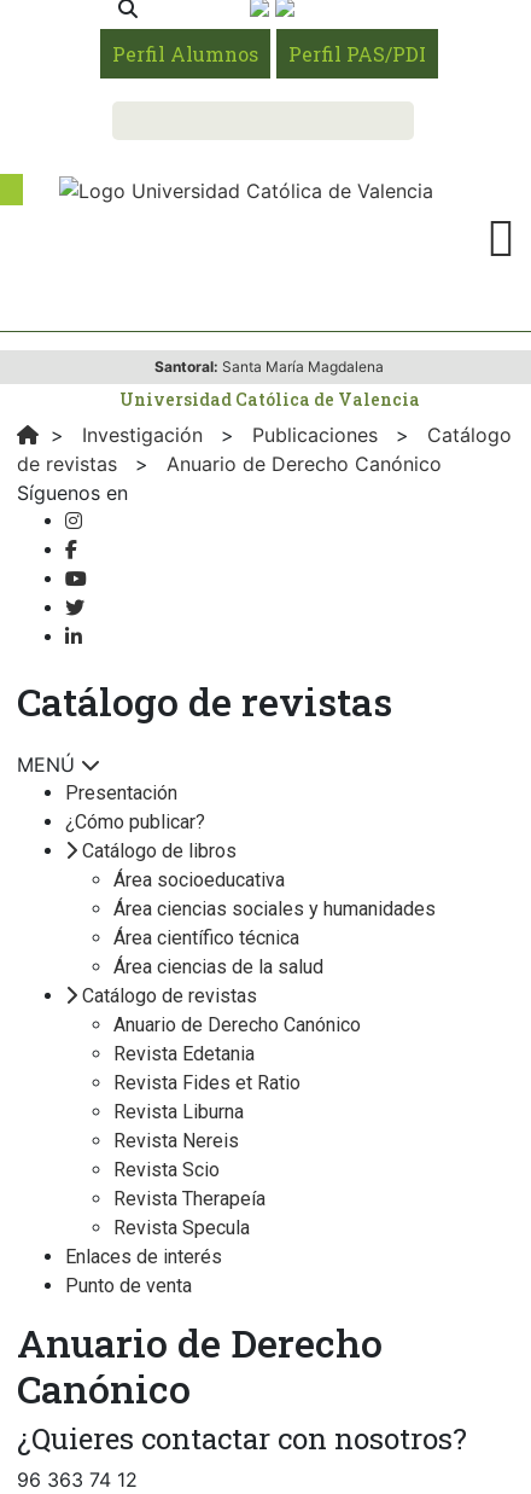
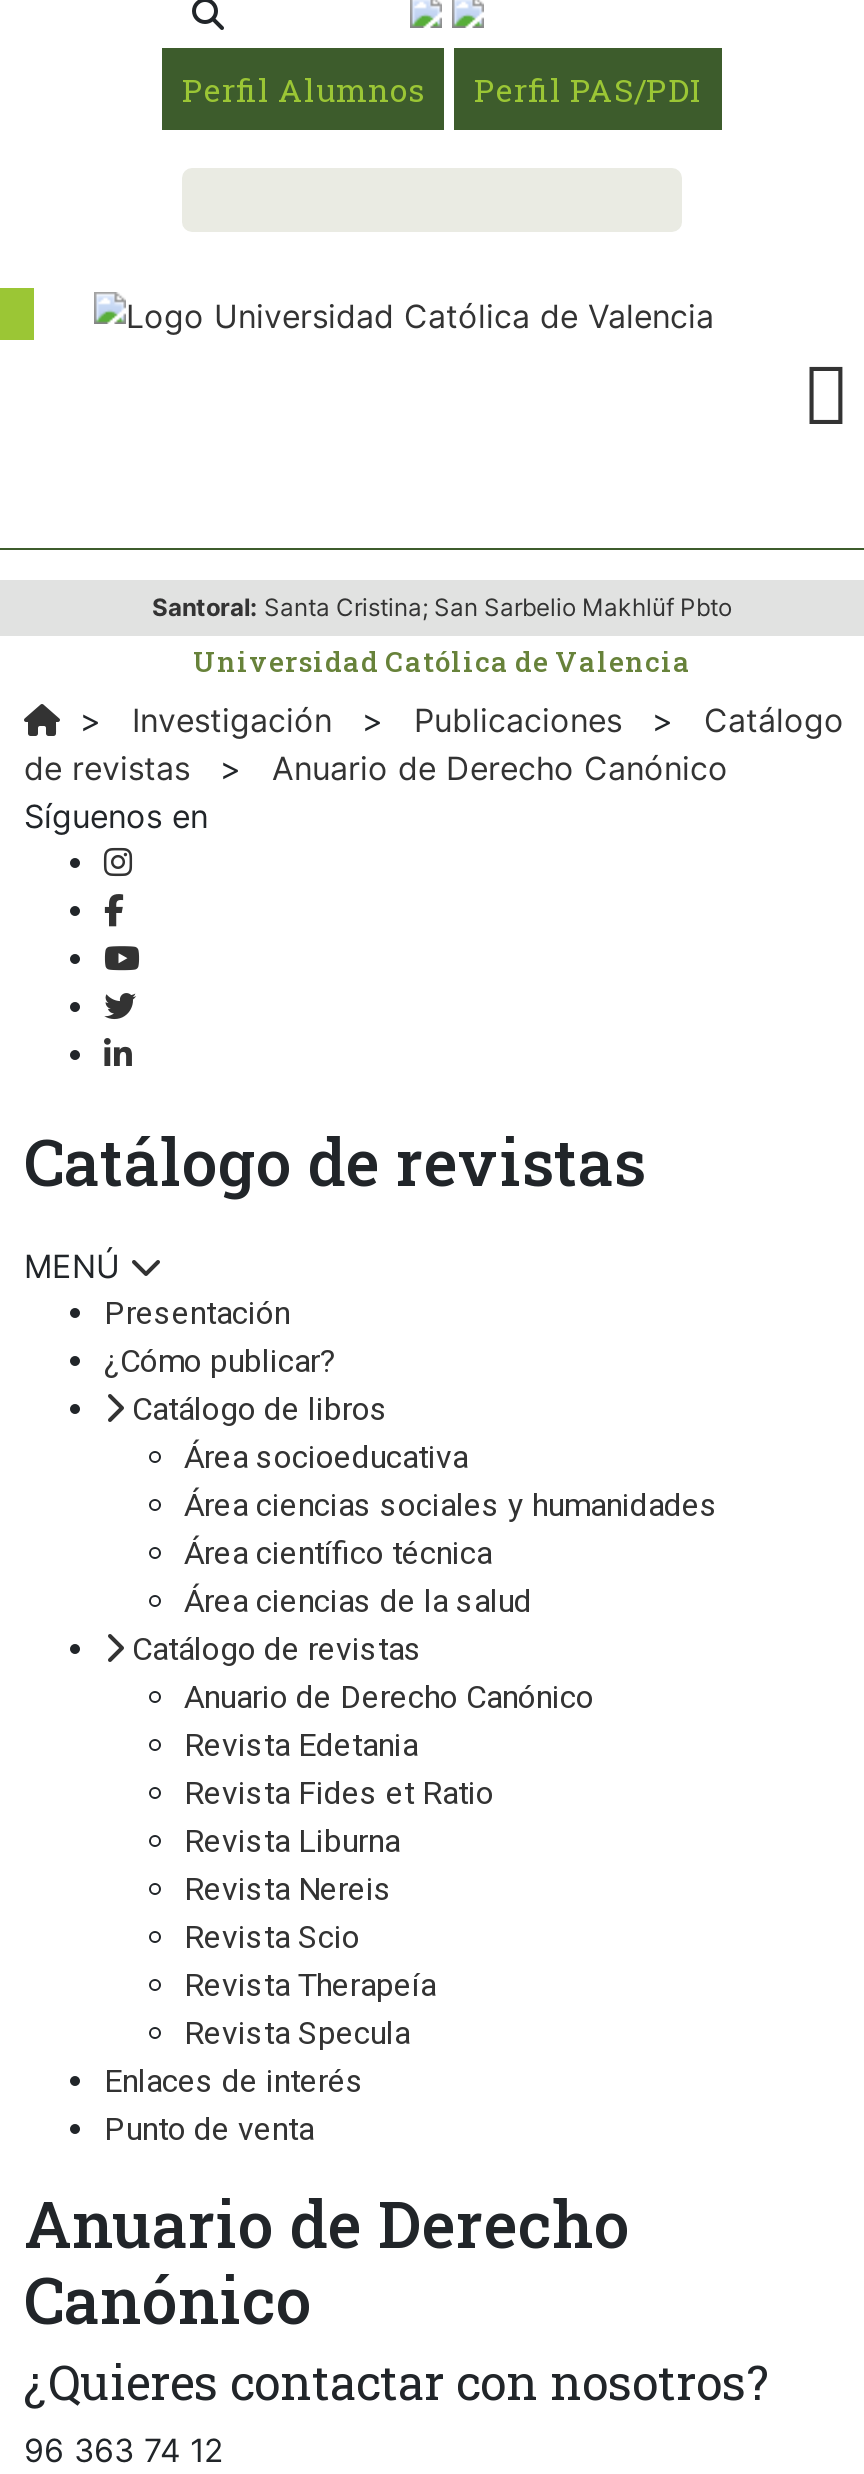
[154,357,384,376] Santoral: Santa María Magdalena -> [152,592,732,622] Santoral: Santa Cristina; San Sarbelio Makhlüf Pbto

